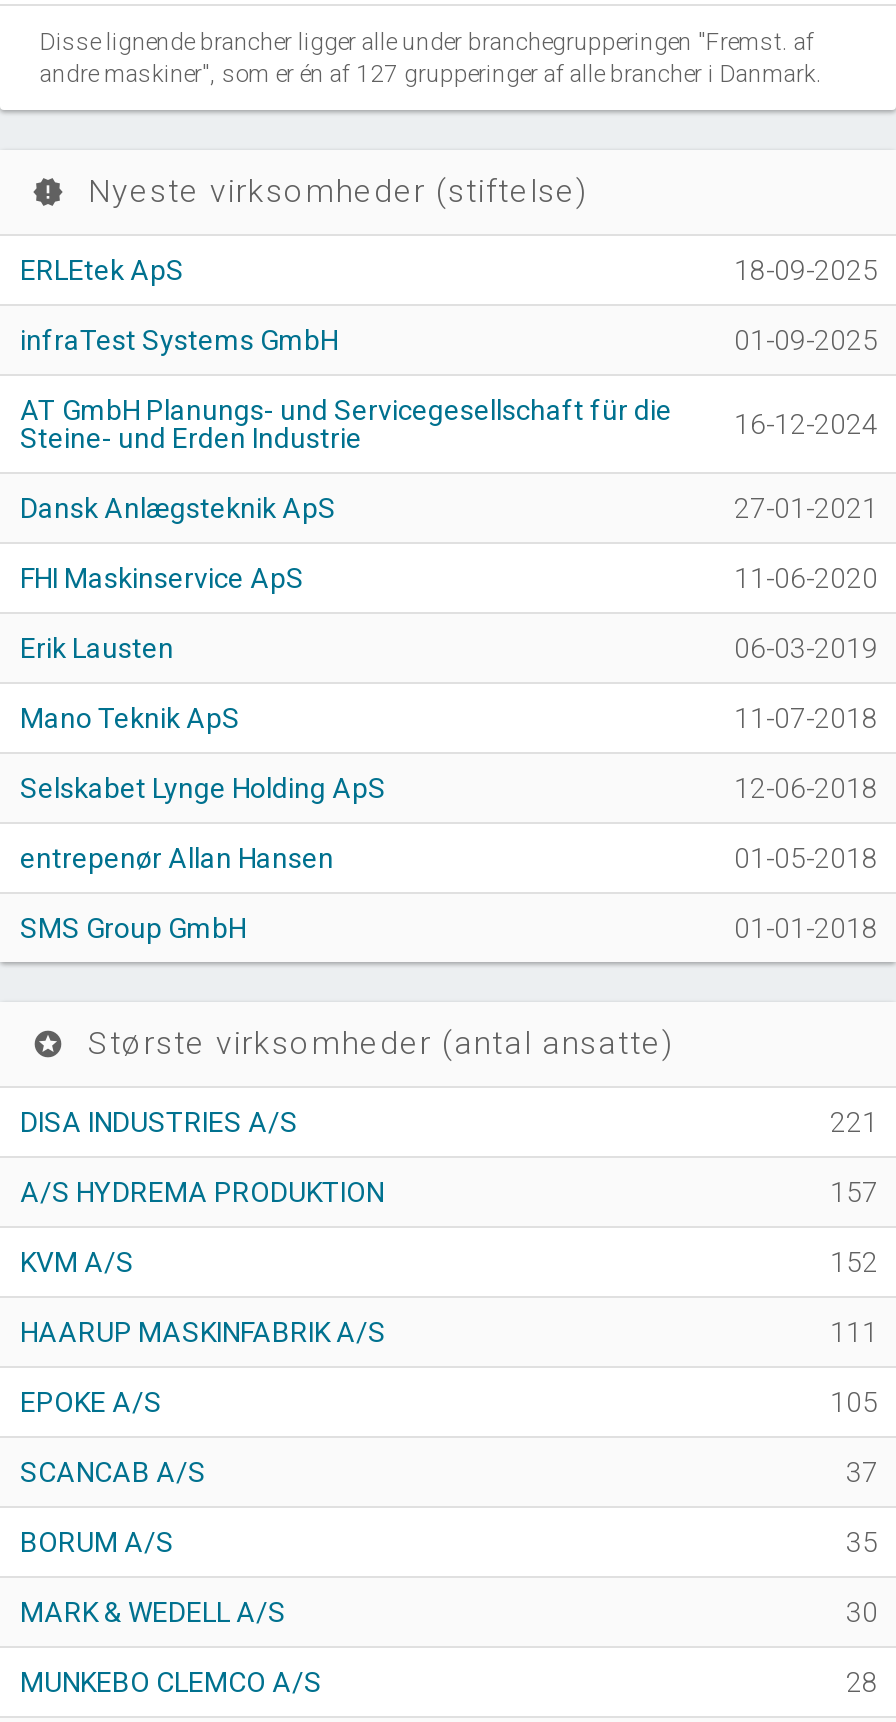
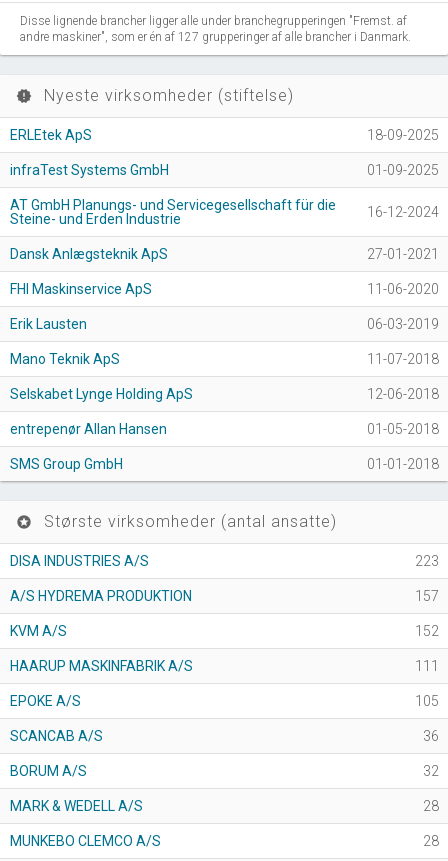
[830,1106,878,1138] 221 -> [415,553,439,569] 223
[846,1456,878,1488] 37 -> [423,728,439,744] 36
[846,1526,878,1558] 35 -> [423,763,439,779] 32
[846,1596,878,1628] 30 -> [423,798,439,814] 28

